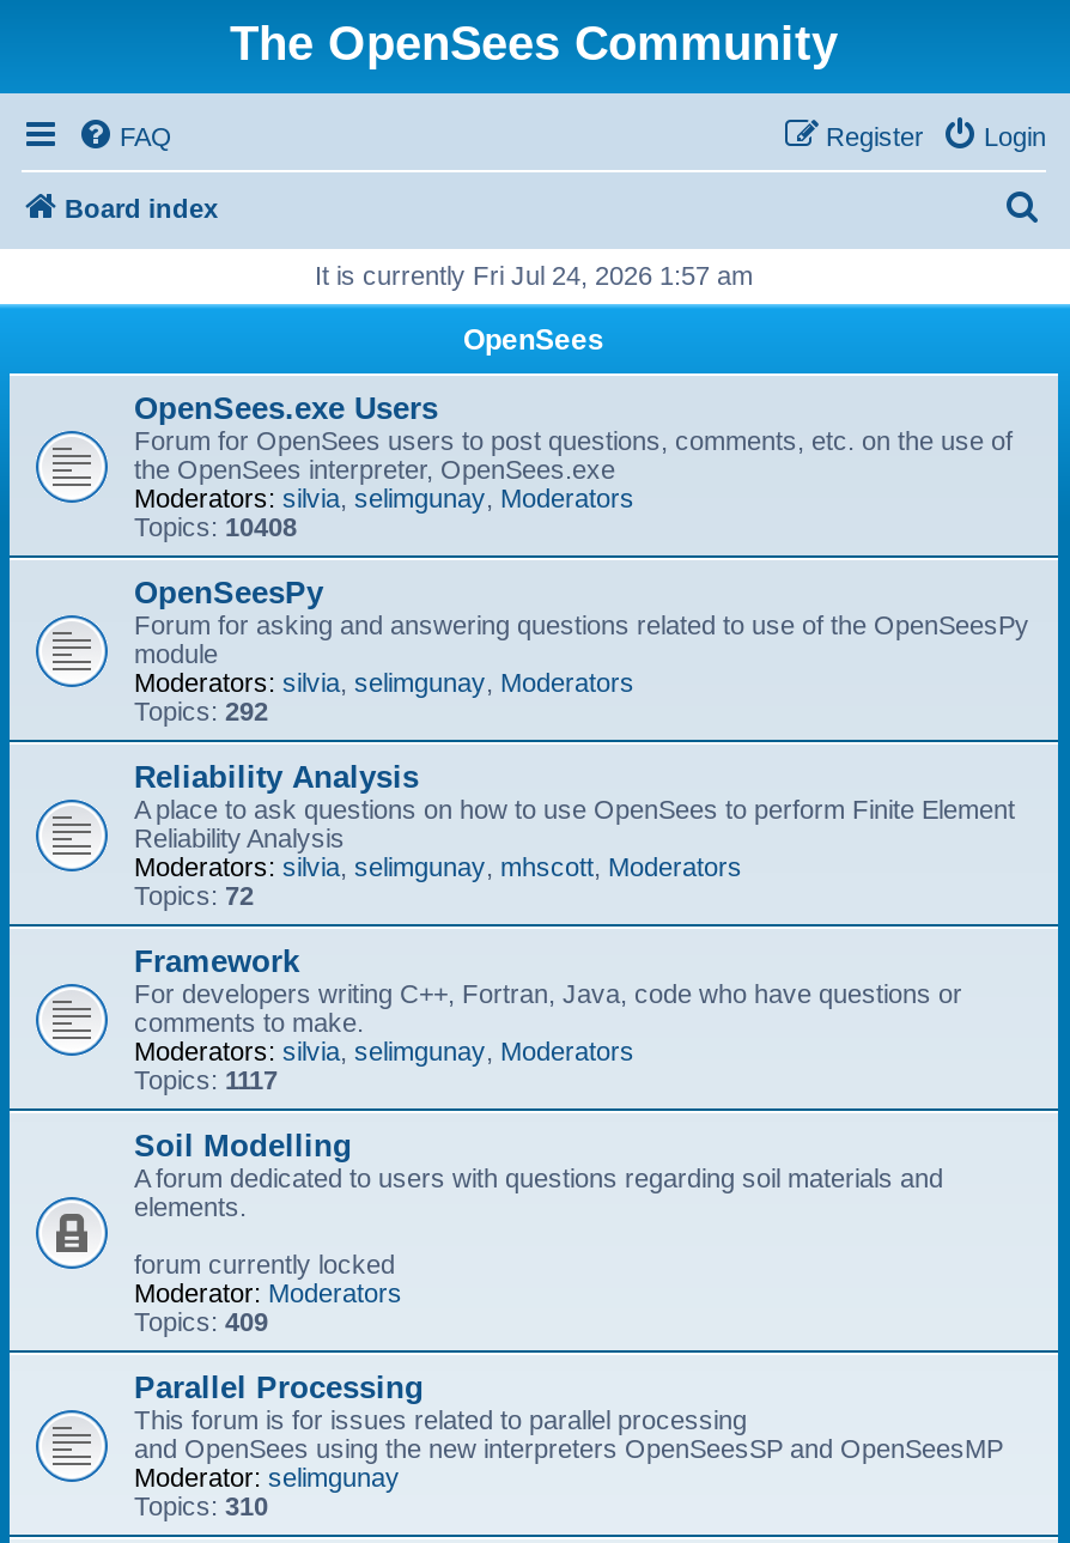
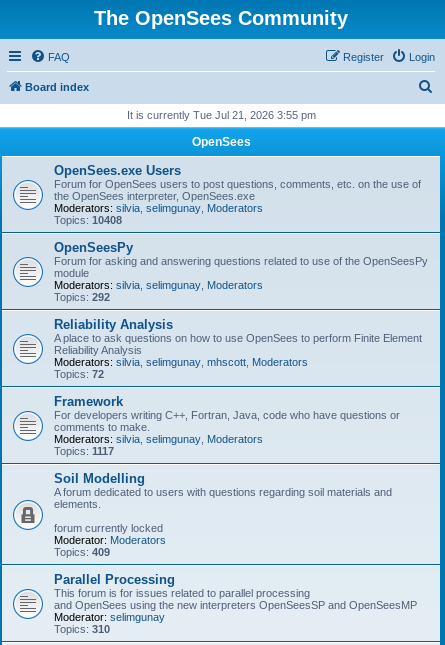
[315,261,753,290] It is currently Fri Jul 24, 2026 1:57 am -> [126,109,315,121] It is currently Tue Jul 21, 2026 3:55 pm

